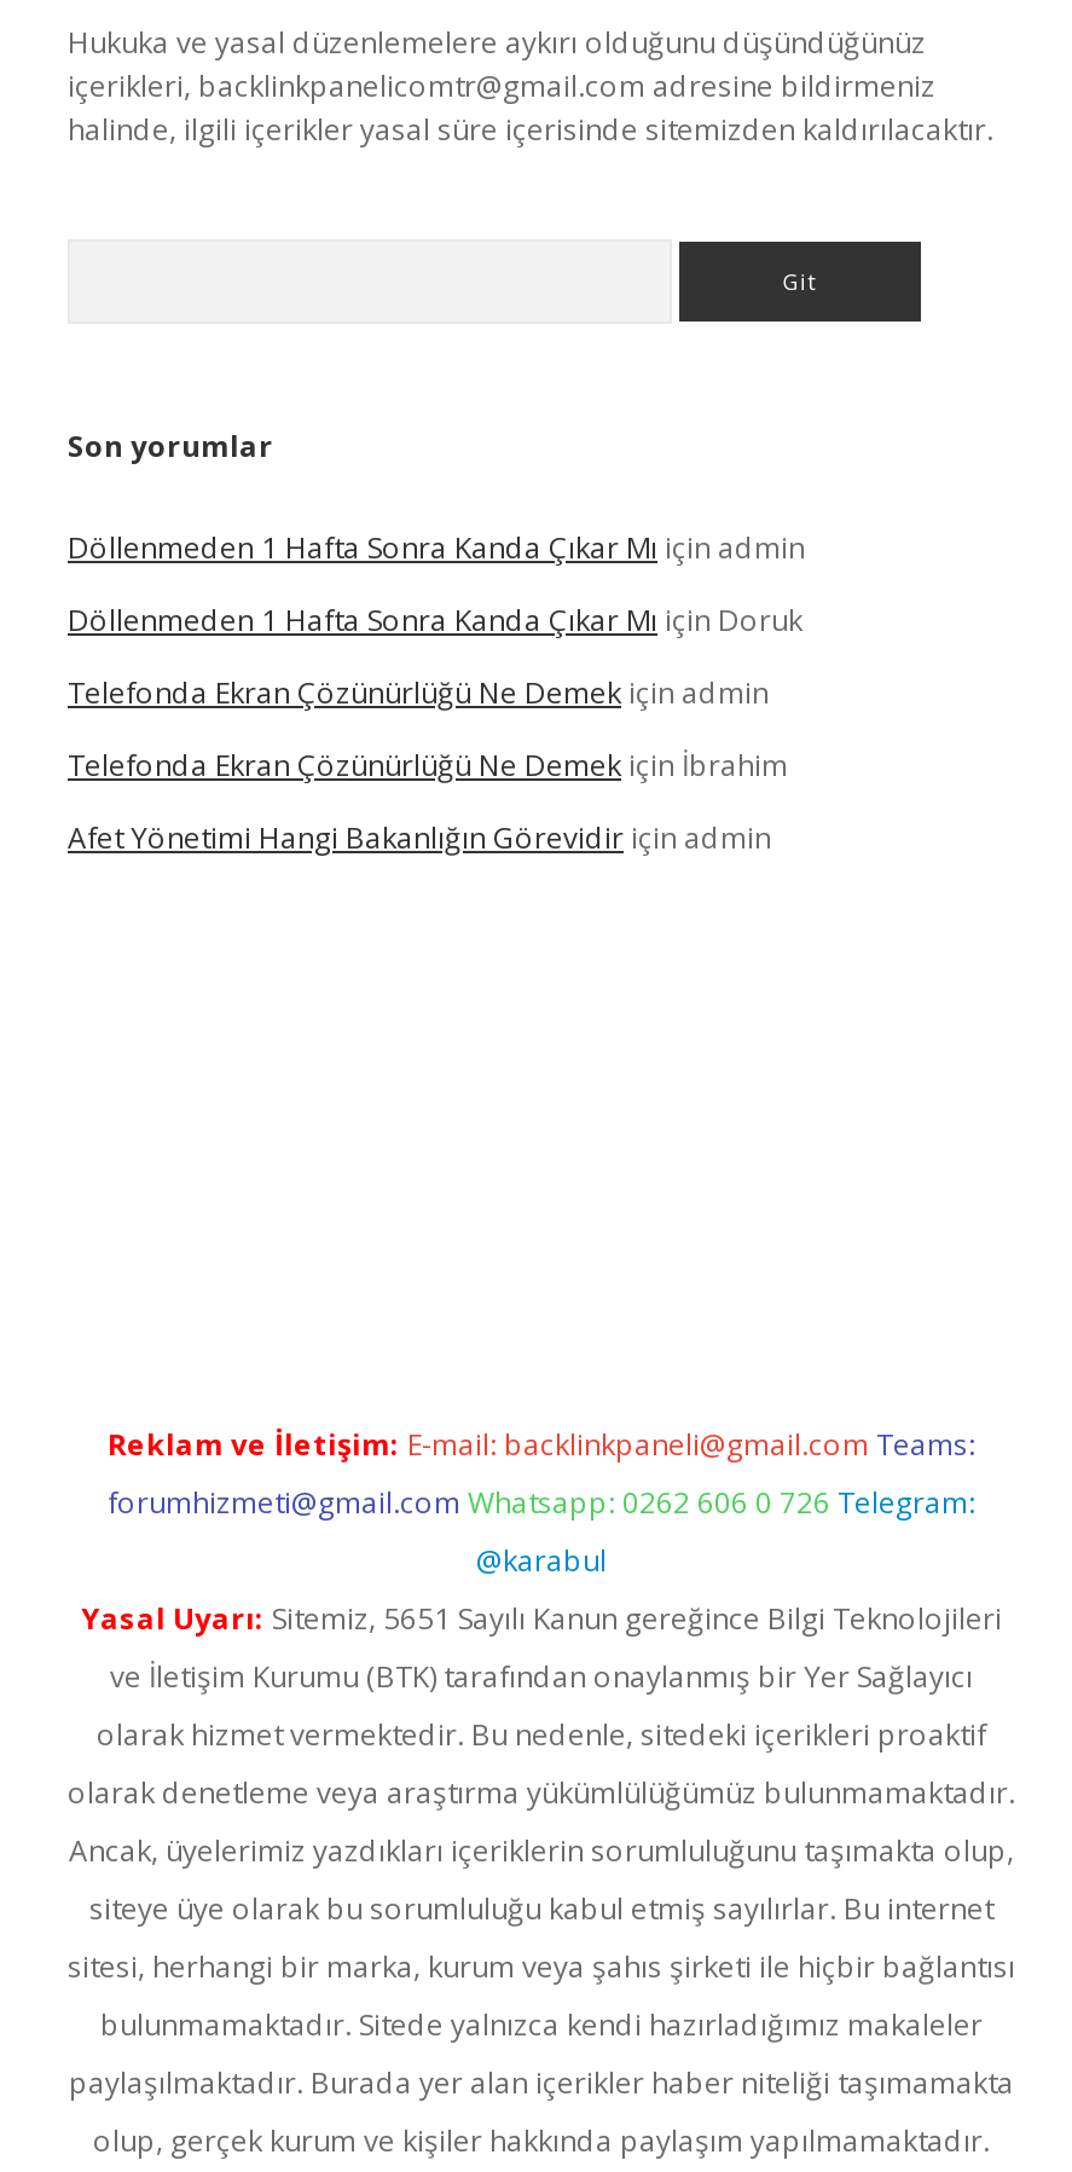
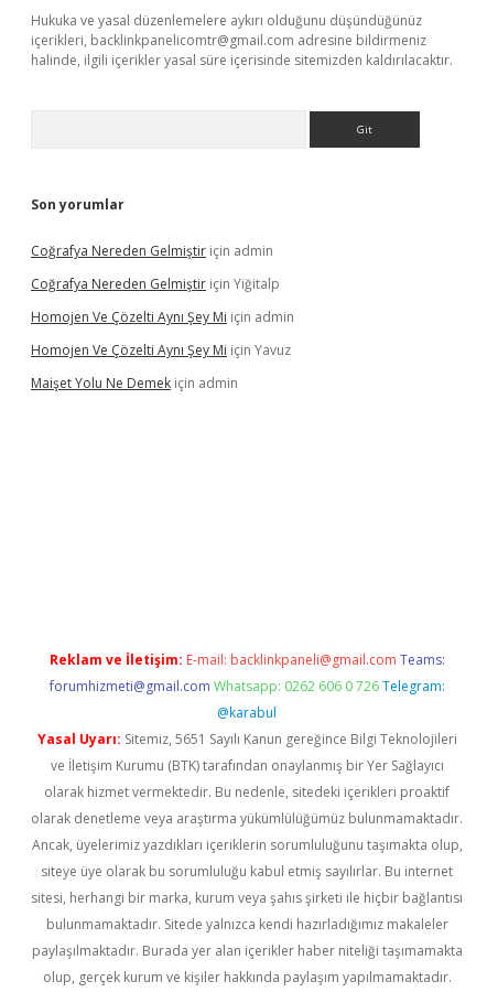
[68,527,805,568] Döllenmeden 1 Hafta Sonra Kanda Çıkar Mı için admin -> [31,241,273,260] Coğrafya Nereden Gelmiştir için admin
[68,600,802,641] Döllenmeden 1 Hafta Sonra Kanda Çıkar Mı için Doruk -> [31,274,280,293] Coğrafya Nereden Gelmiştir için Yiğitalp
[68,672,769,713] Telefonda Ekran Çözünürlüğü Ne Demek için admin -> [31,308,294,326] Homojen Ve Çözelti Aynı Şey Mi için admin
[68,745,788,786] Telefonda Ekran Çözünürlüğü Ne Demek için İbrahim -> [31,341,291,359] Homojen Ve Çözelti Aynı Şey Mi için Yavuz
[68,817,771,858] Afet Yönetimi Hangi Bakanlığın Görevidir için admin -> [31,374,238,392] Maişet Yolu Ne Demek için admin

